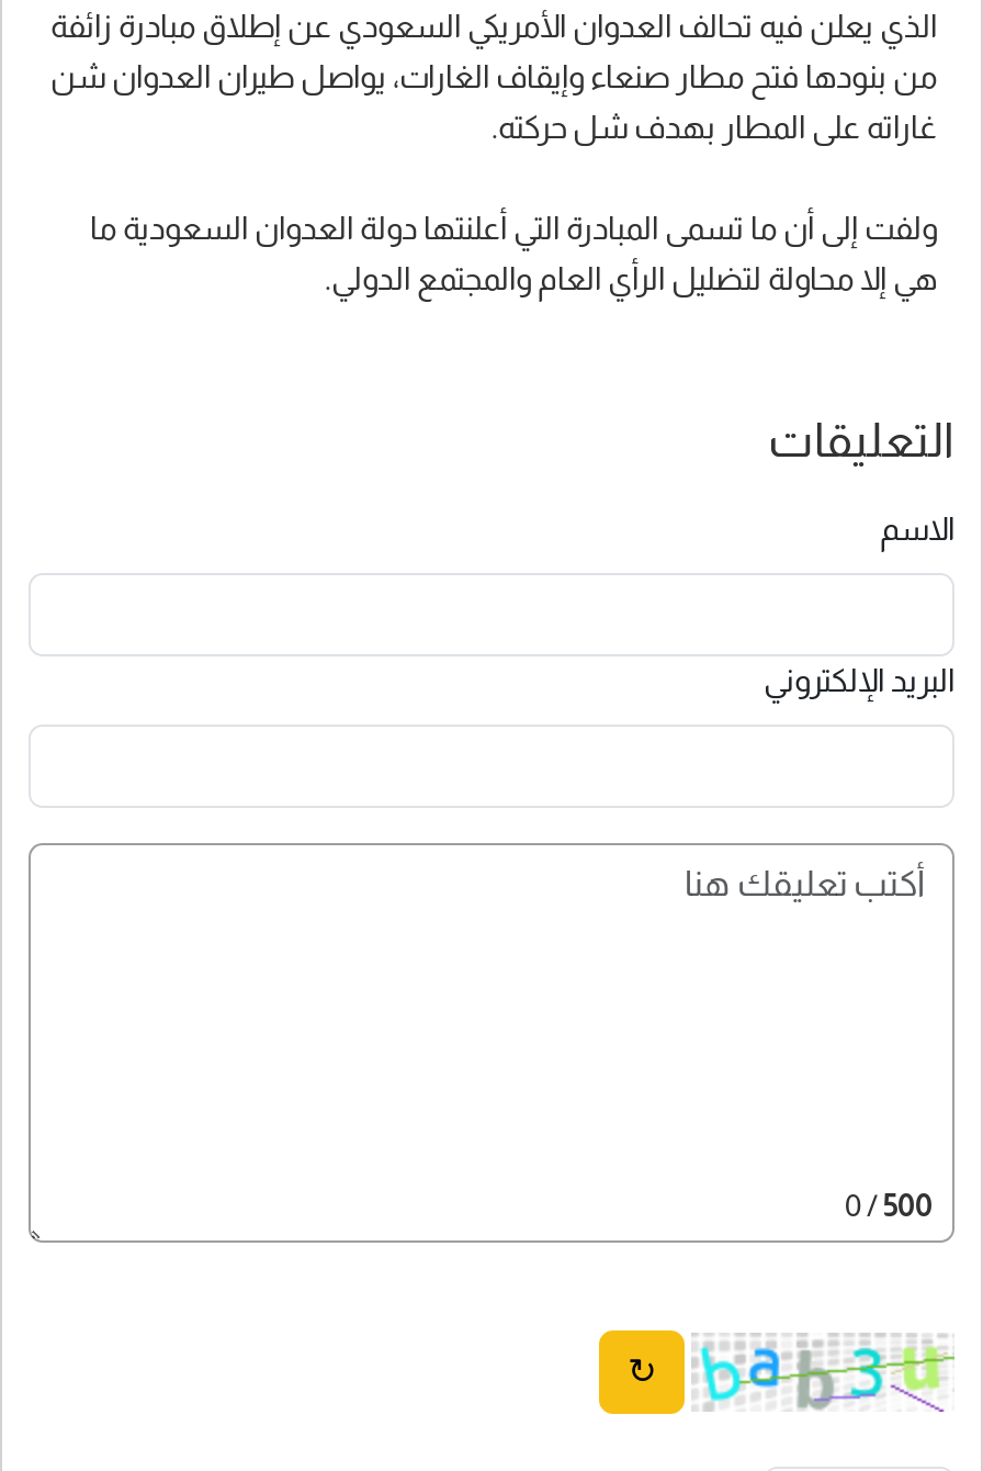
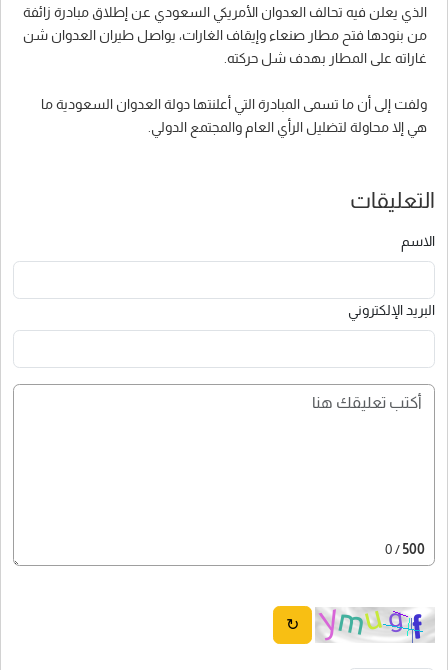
[678,1333,957,1414] [image] -> [308,606,435,644] [image]

